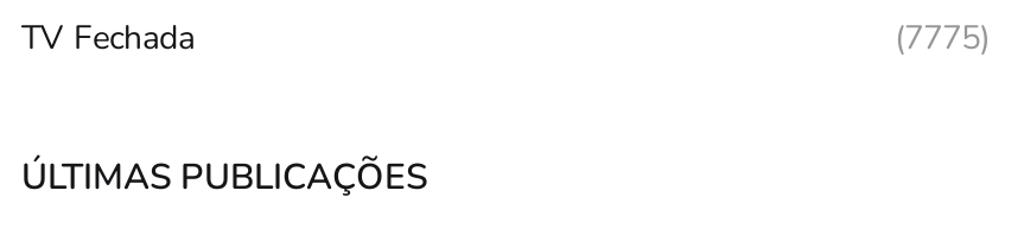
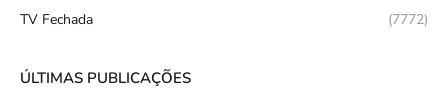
[895,14,990,59] (7775) -> [388,9,428,28] (7772)

